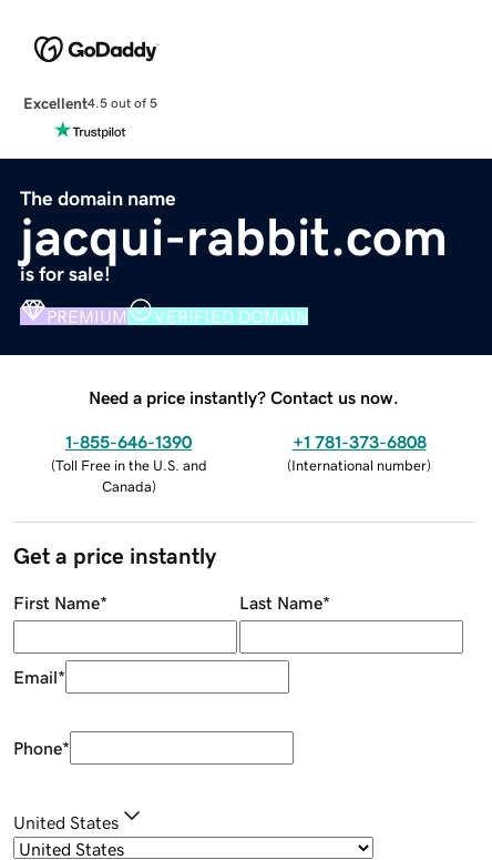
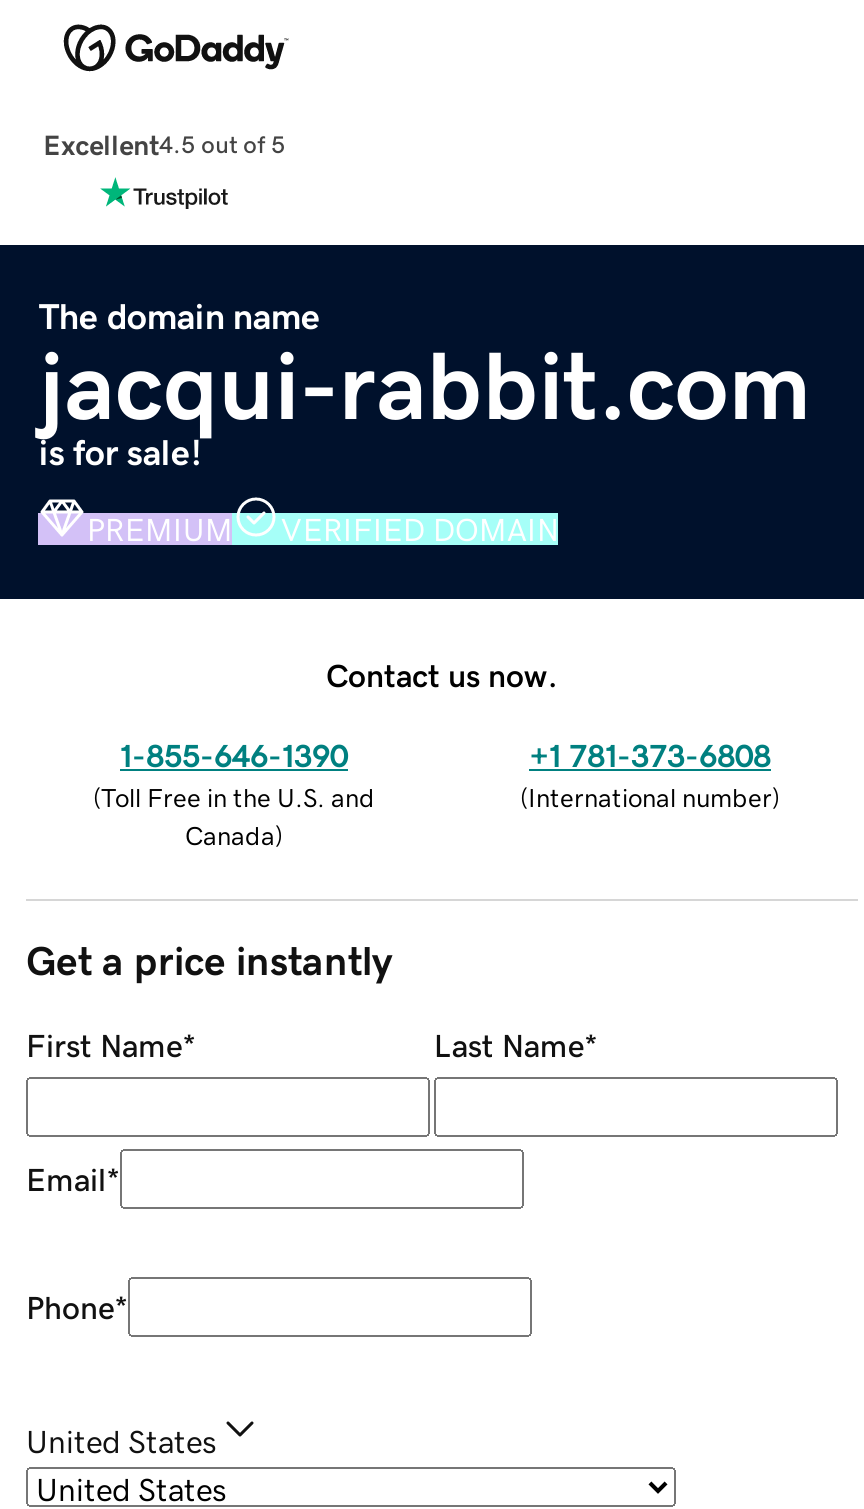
[89,388,399,406] Need a price instantly? Contact us now. -> [326,658,558,690] Contact us now.

